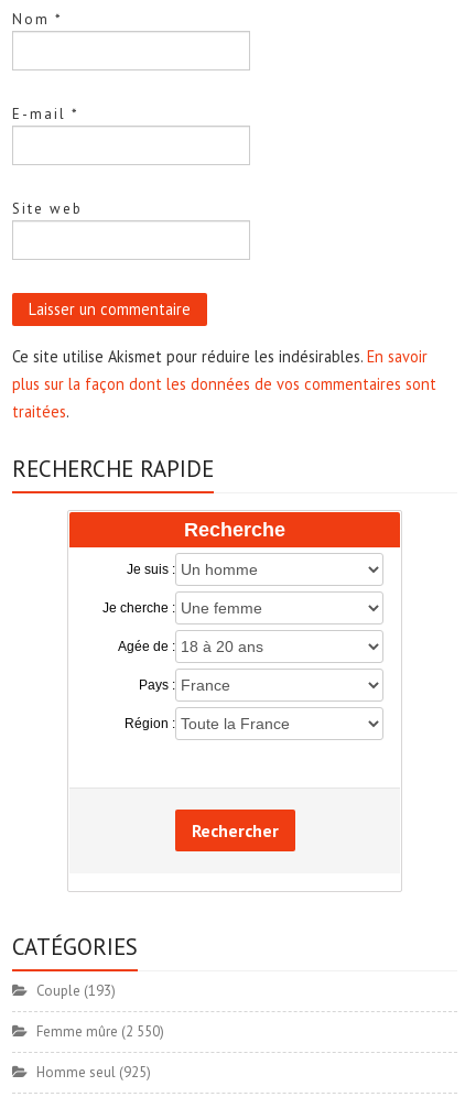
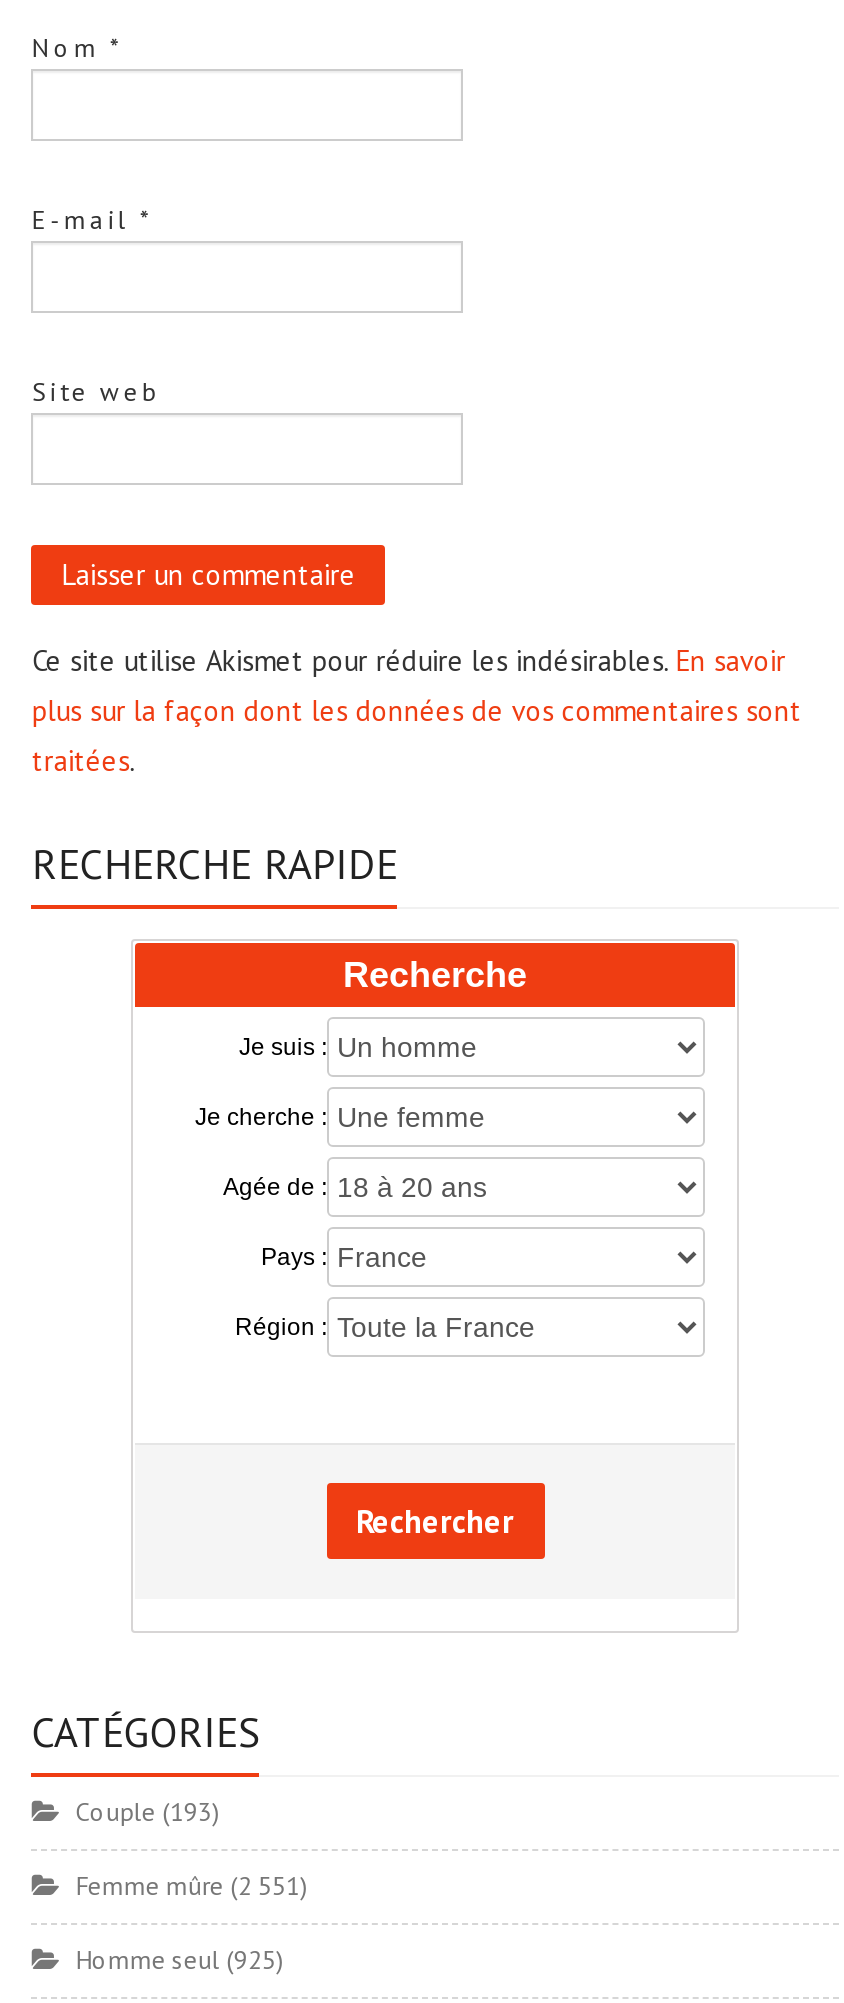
[37,1022,165,1041] Femme mûre (2 550) -> [76,1869,308,1903] Femme mûre (2 551)

